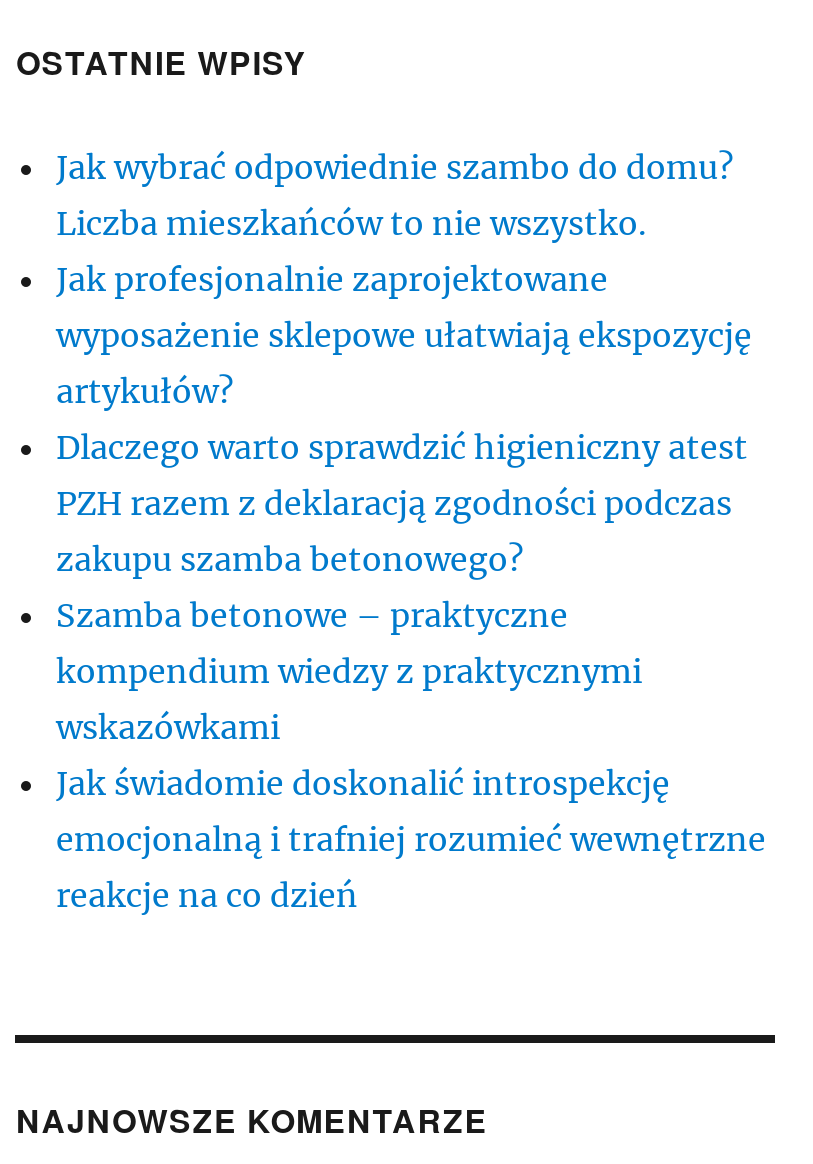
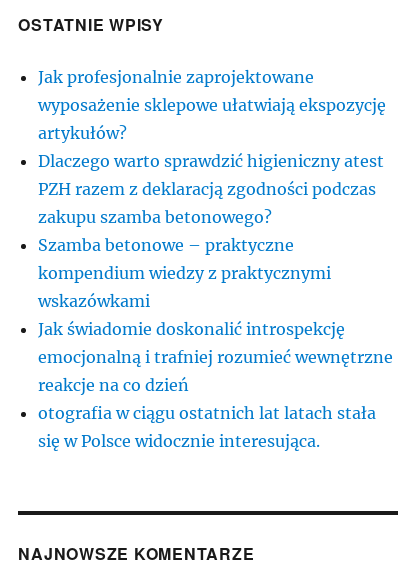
[56,148,734,244] Jak wybrać odpowiednie szambo do domu? | Liczba mieszkańców to nie wszystko. -> none
moved [56,260,766,916] -> [38,67,393,395]: Jak profesjonalnie zaprojektowane | wyposażenie sklepowe ułatwiają ekspozycję | artykułów? | ... | emocjonalną i trafniej rozumieć wewnętrzne | reakcje na co dzień
none -> [38,403,376,451] otografia w ciągu ostatnich lat latach stała | się w Polsce widocznie interesująca.

